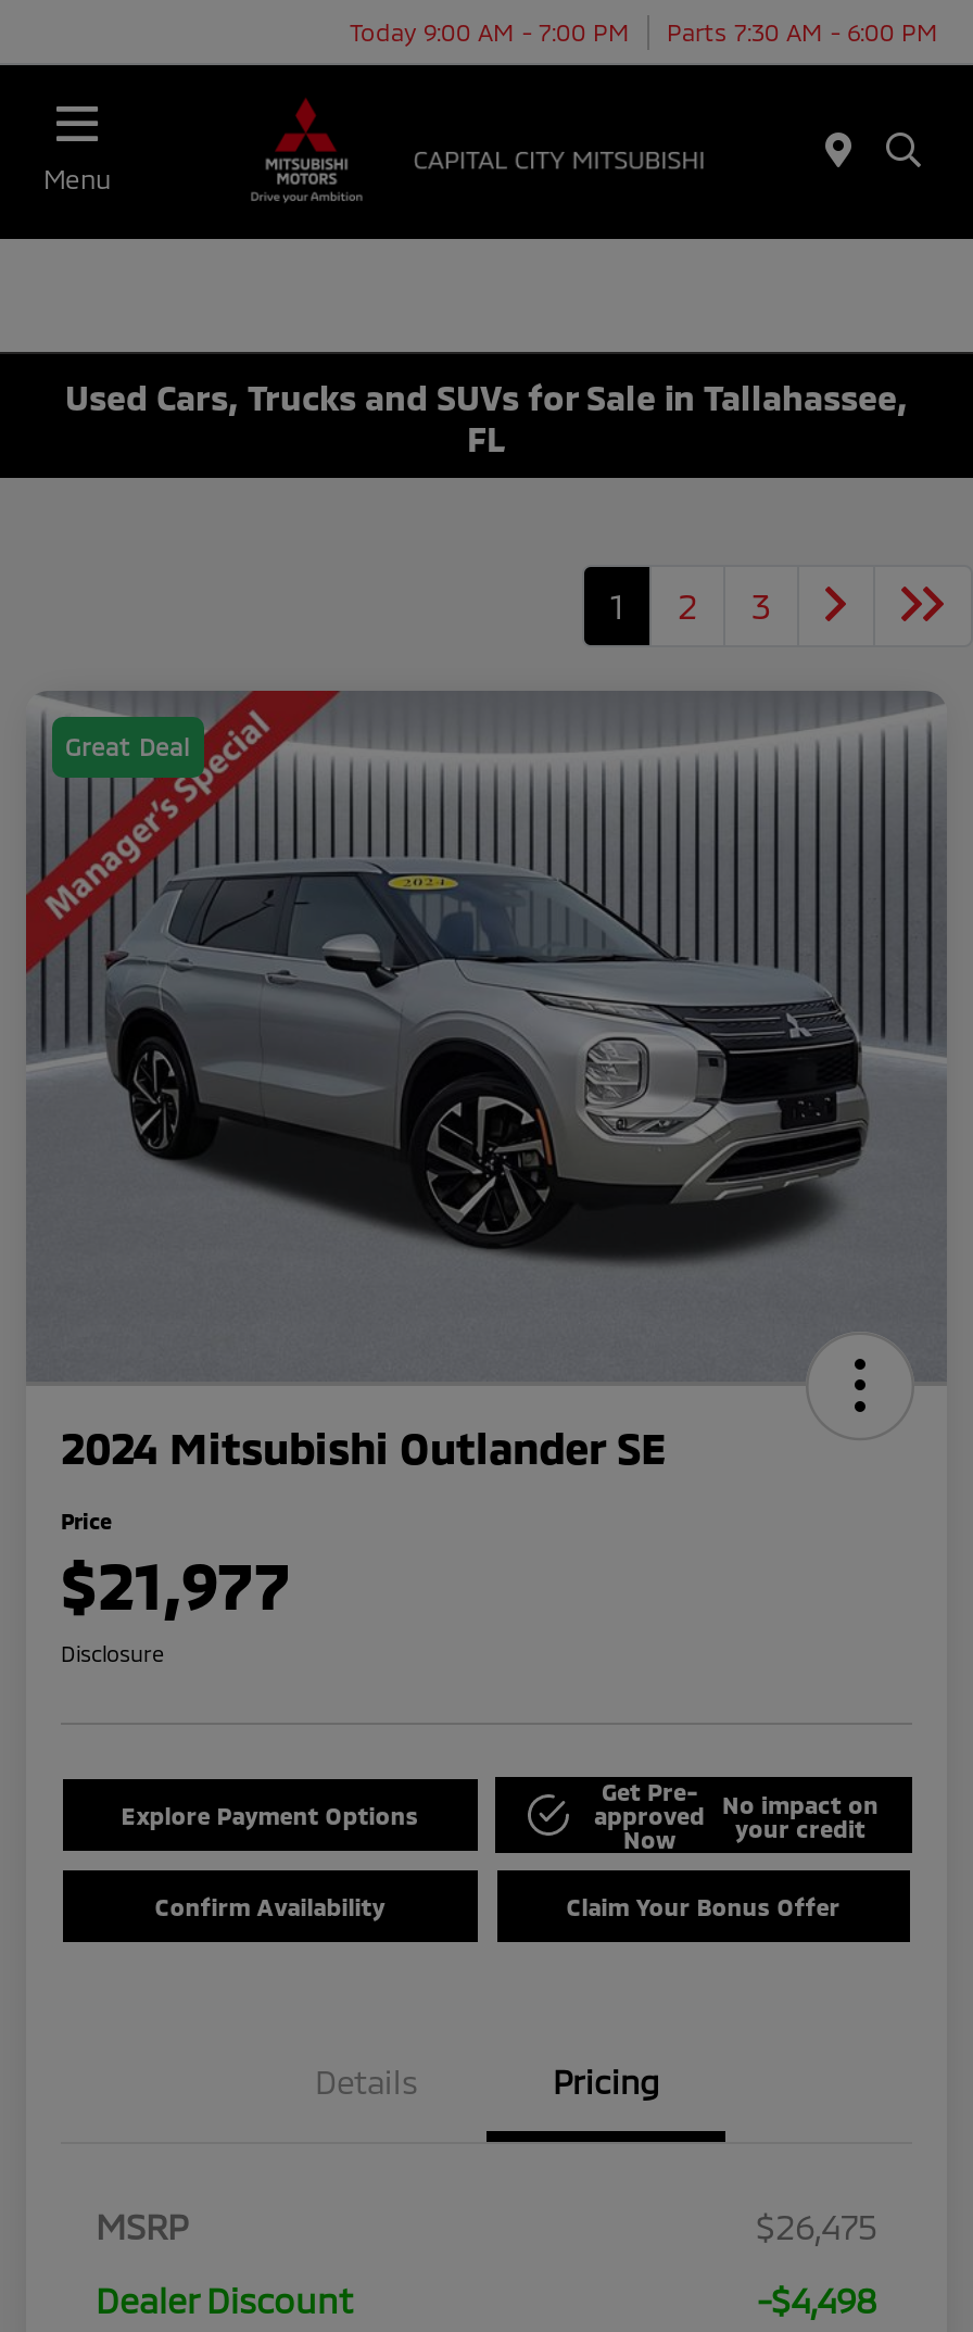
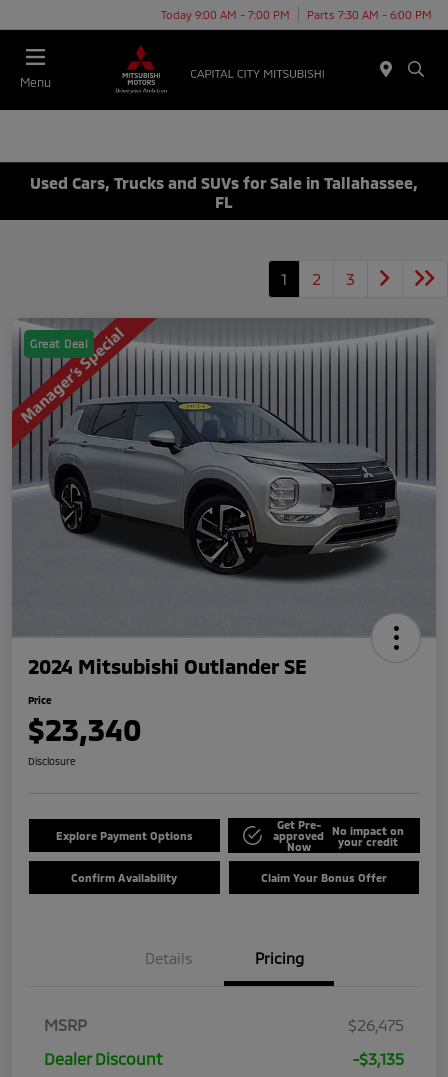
[61,1545,291,1623] $21,977 -> [28,711,142,747] $23,340
[756,2279,877,2320] -$4,498 -> [352,1049,404,1068] -$3,135

